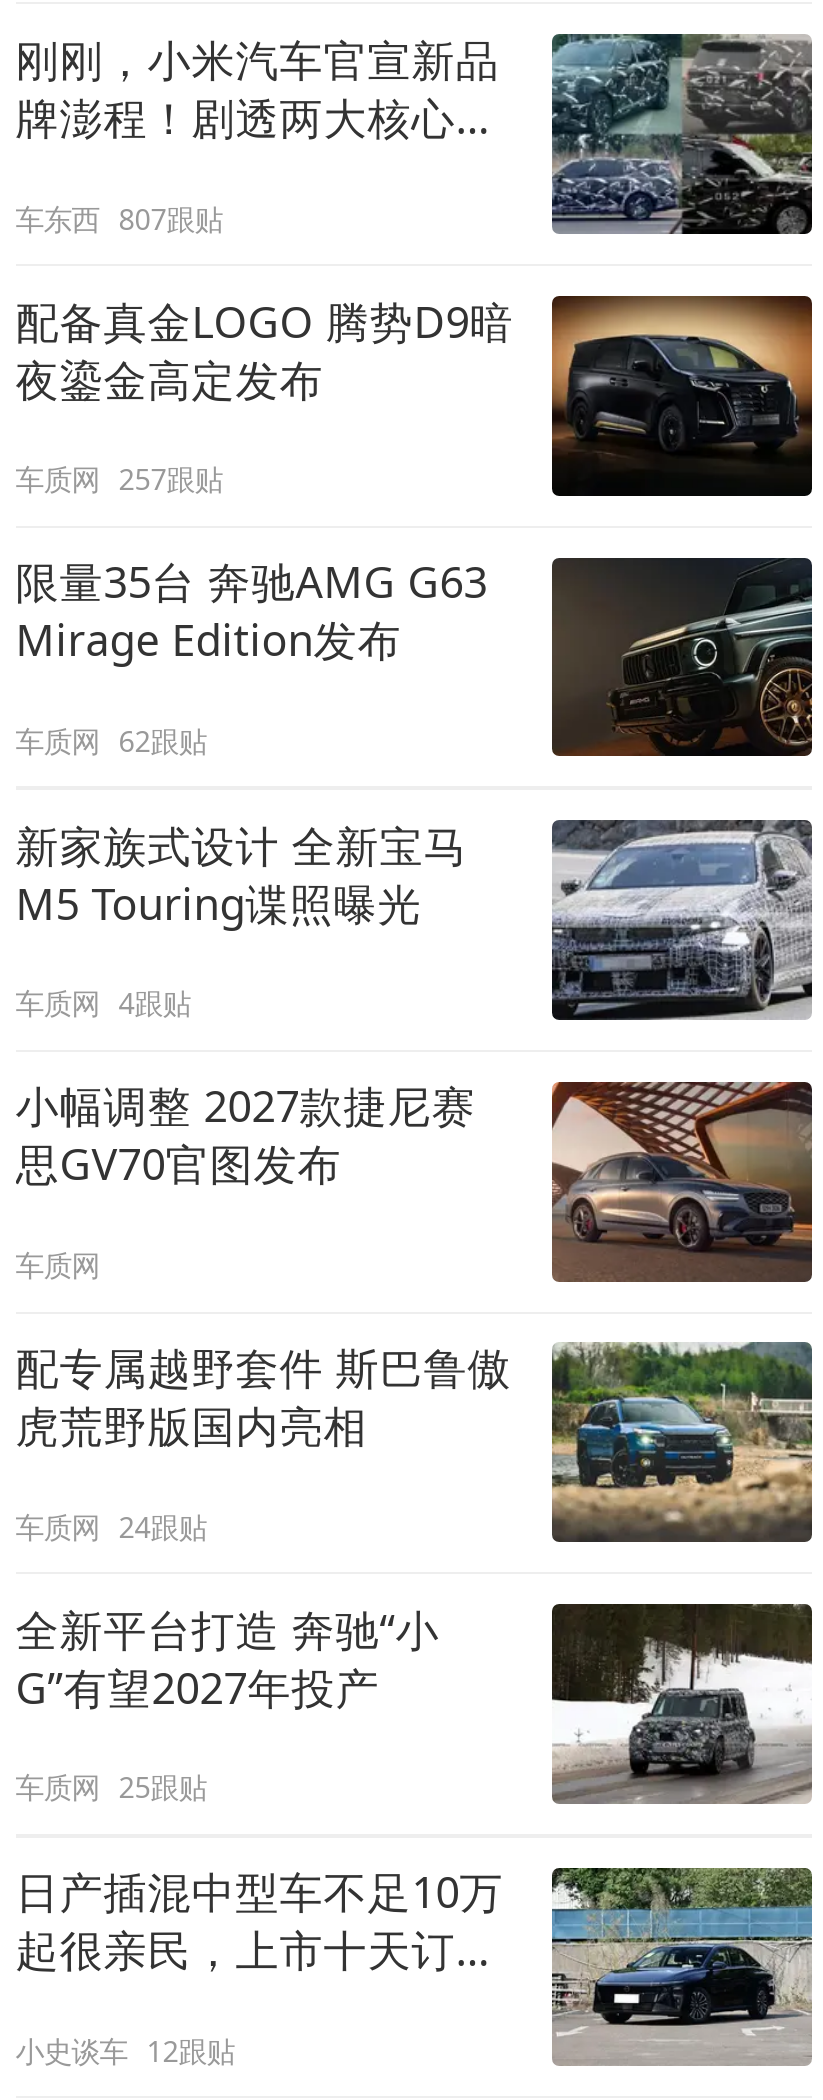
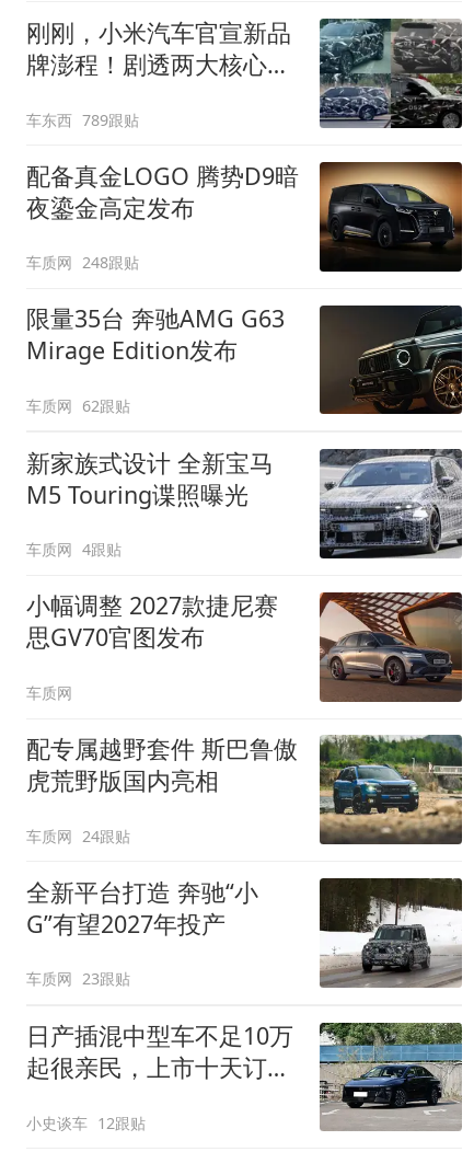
[15,199,223,237] 车东西 807跟贴 -> [26,109,139,130] 车东西 789跟贴
[15,460,223,498] 车质网 257跟贴 -> [26,252,139,273] 车质网 248跟贴
[15,1768,207,1806] 车质网 25跟贴 -> [26,968,131,989] 车质网 23跟贴

